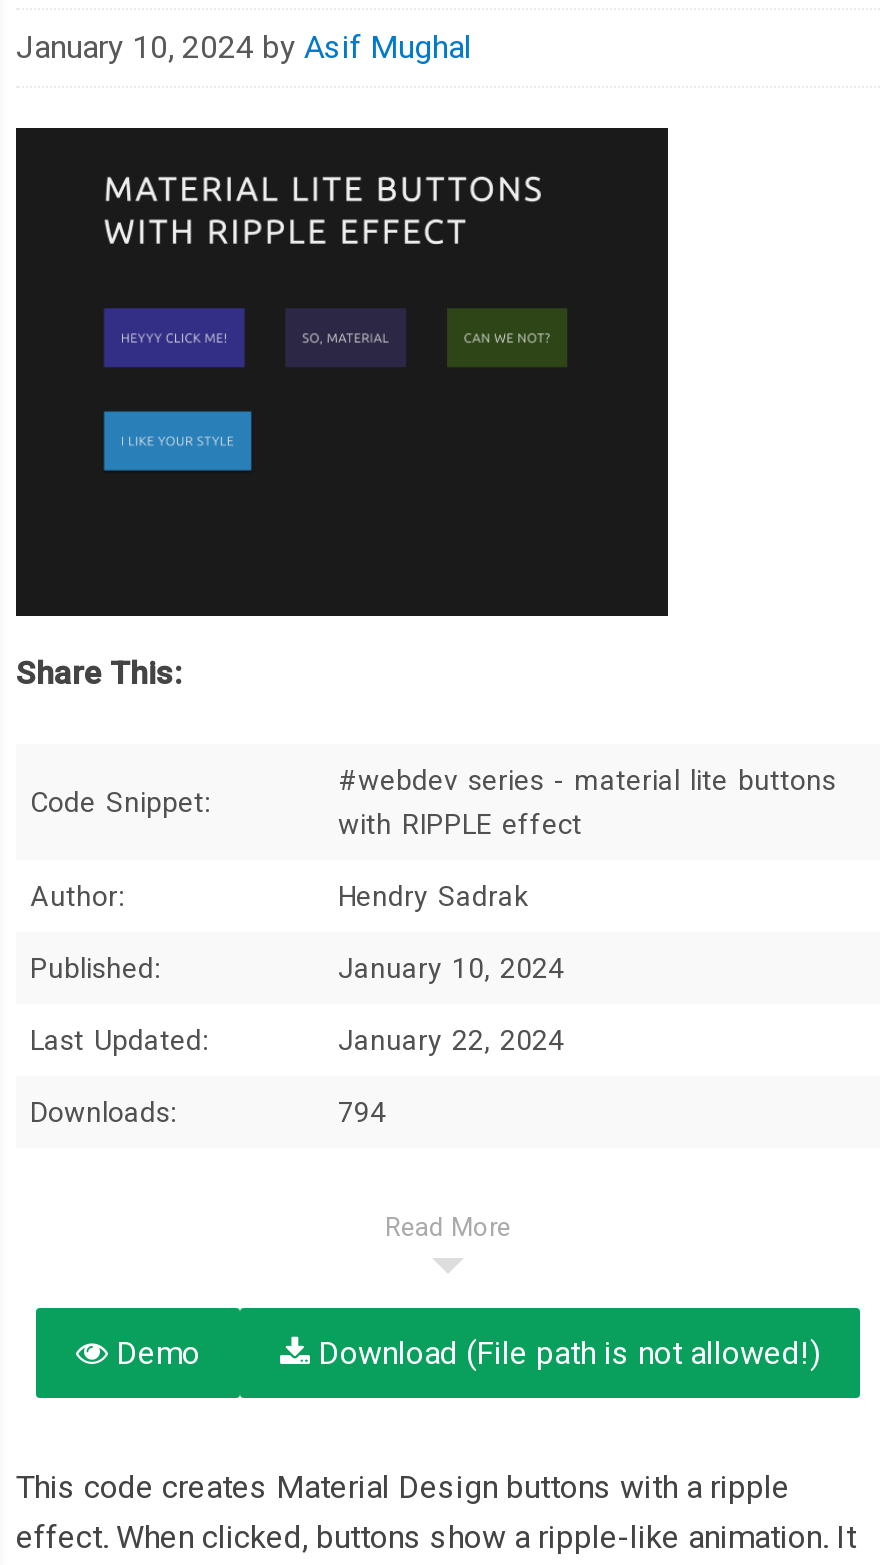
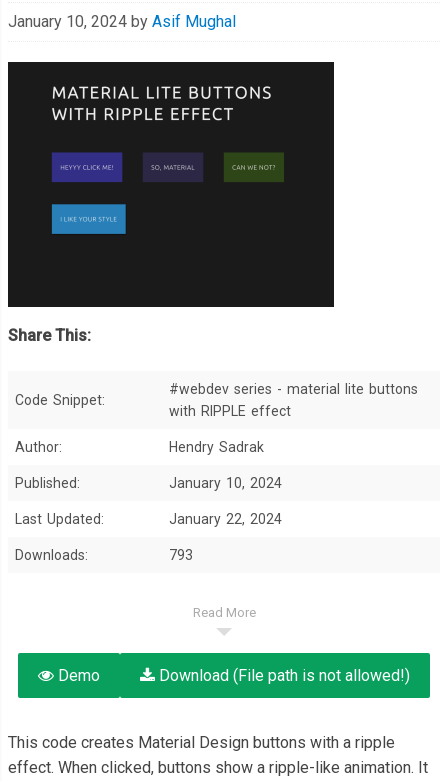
[338,1097,386,1129] 794 -> [169,547,193,563] 793

